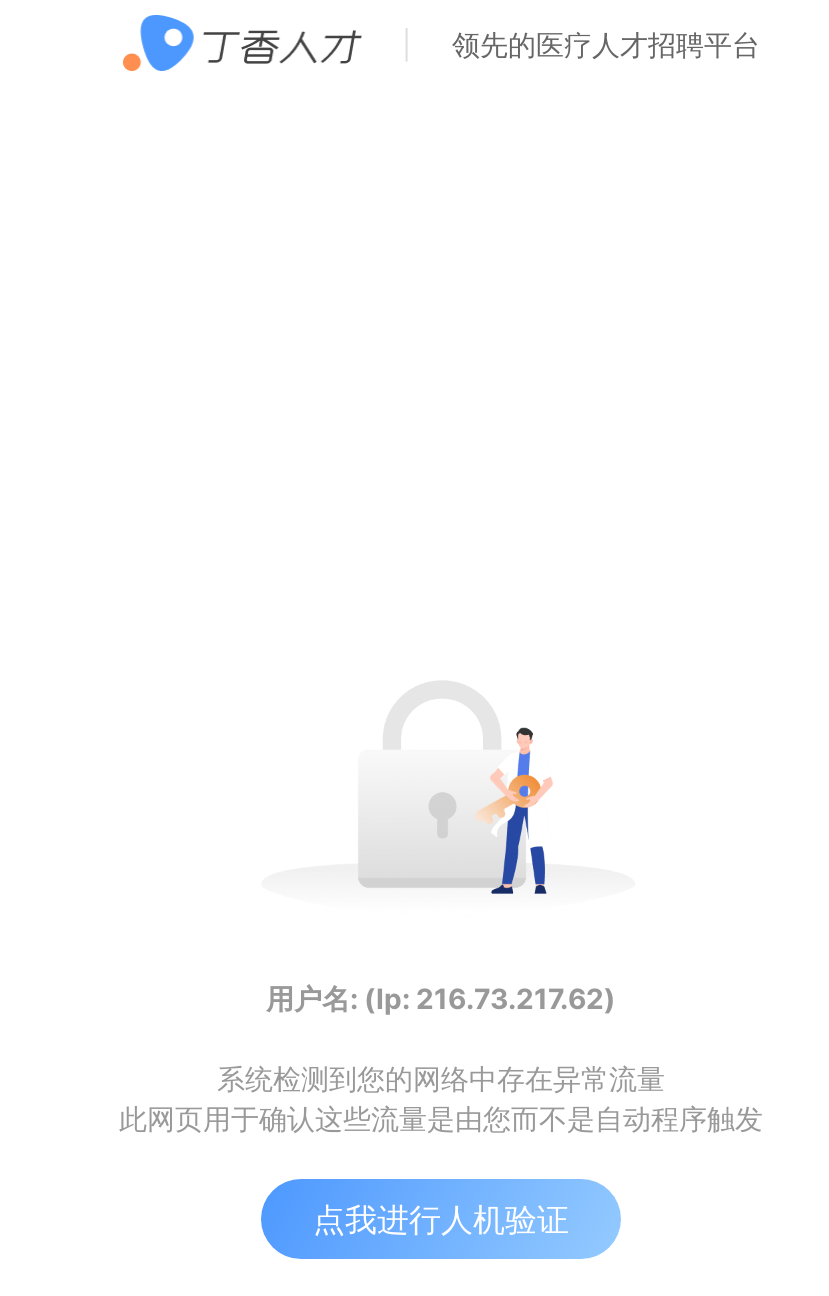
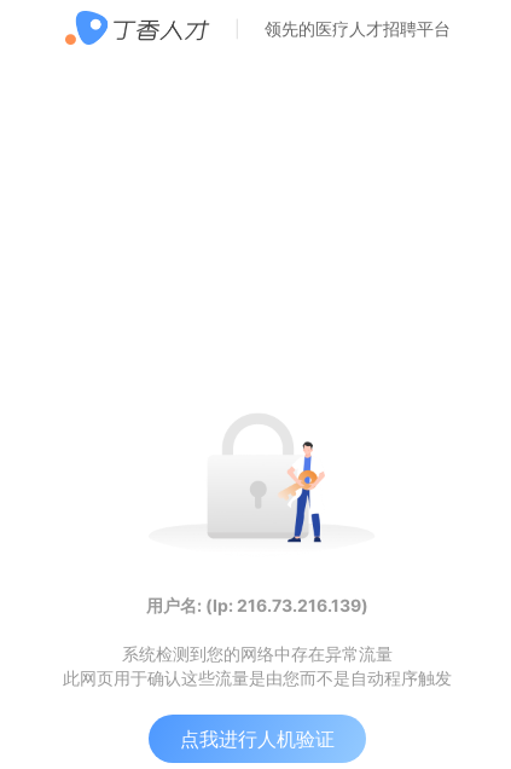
[266,981,616,1015] 用户名: (Ip: 216.73.217.62) -> [146,595,368,615] 用户名: (Ip: 216.73.216.139)

